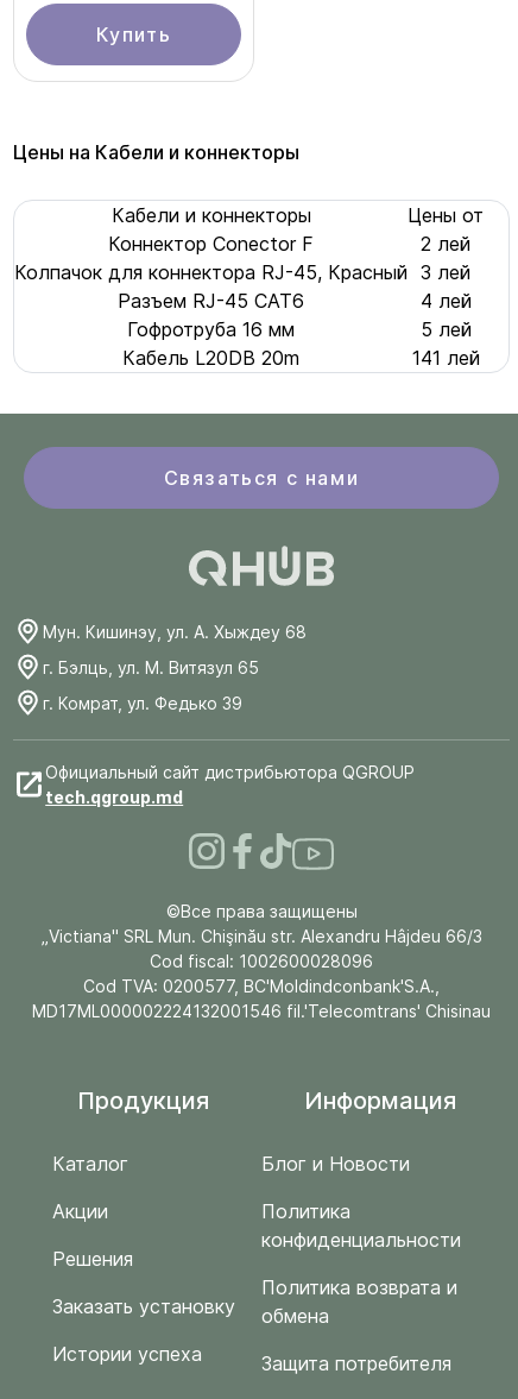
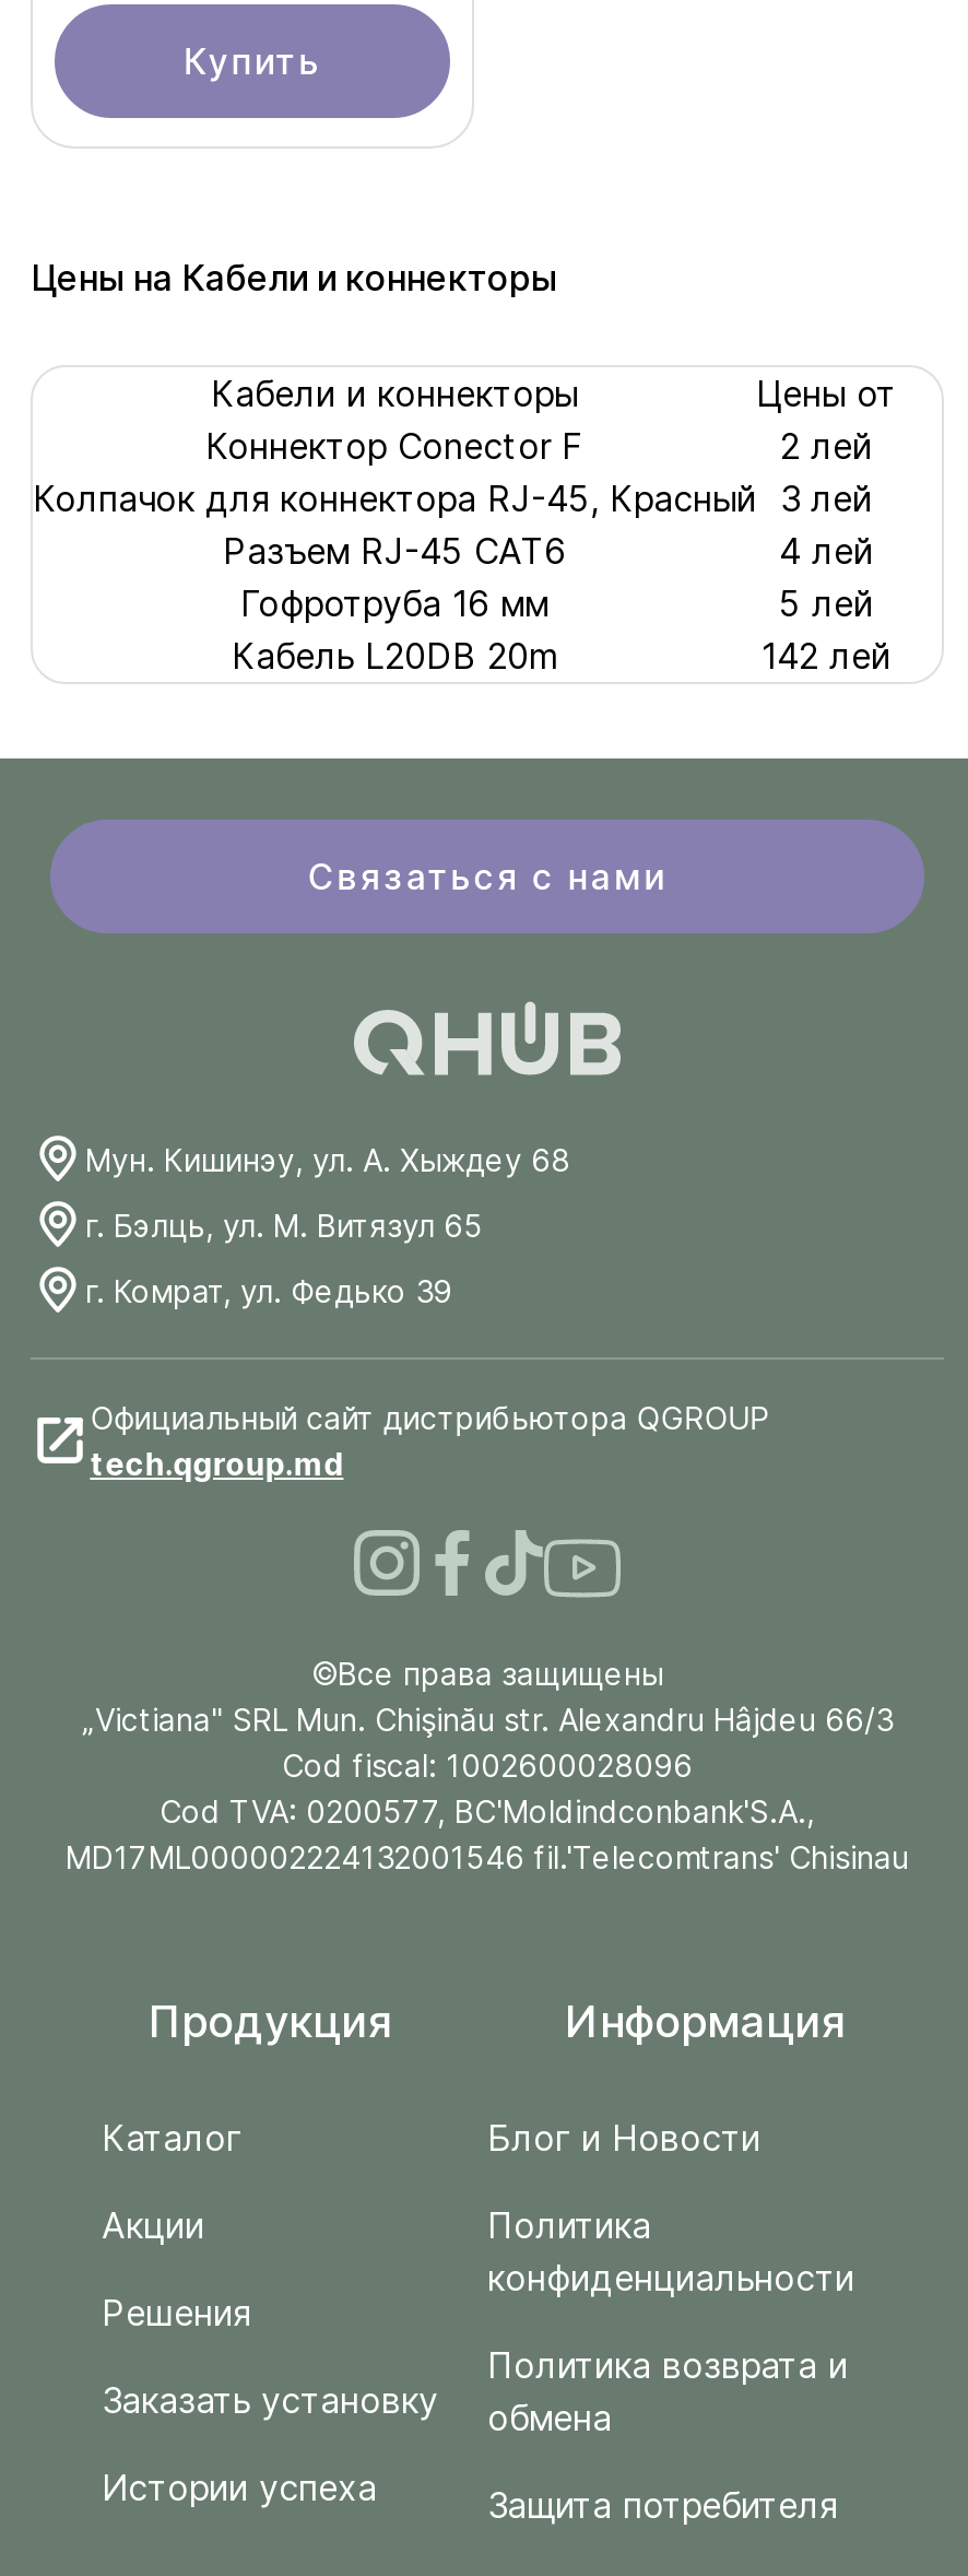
[412,346,479,370] 141 лей -> [762,634,890,678] 142 лей

